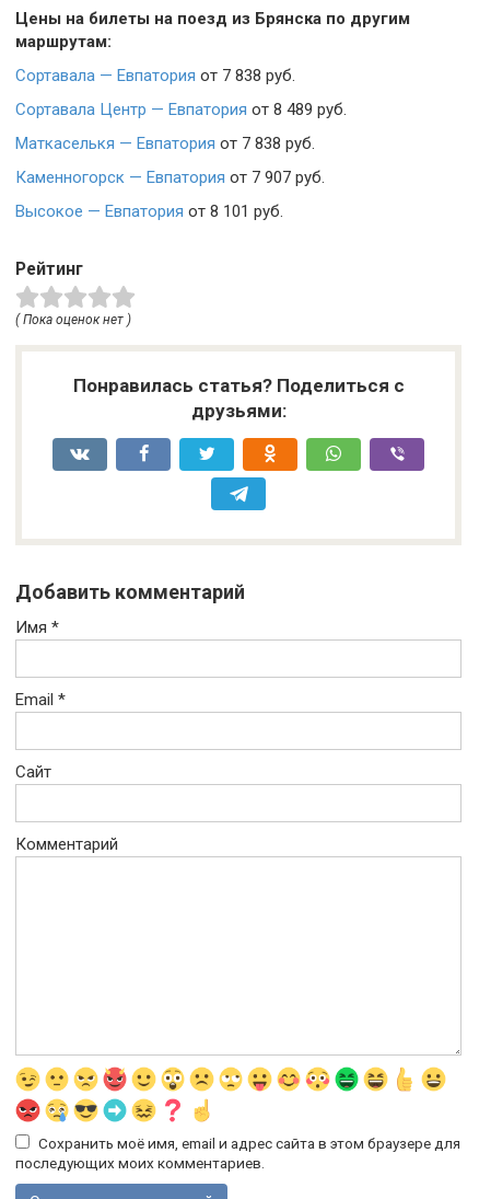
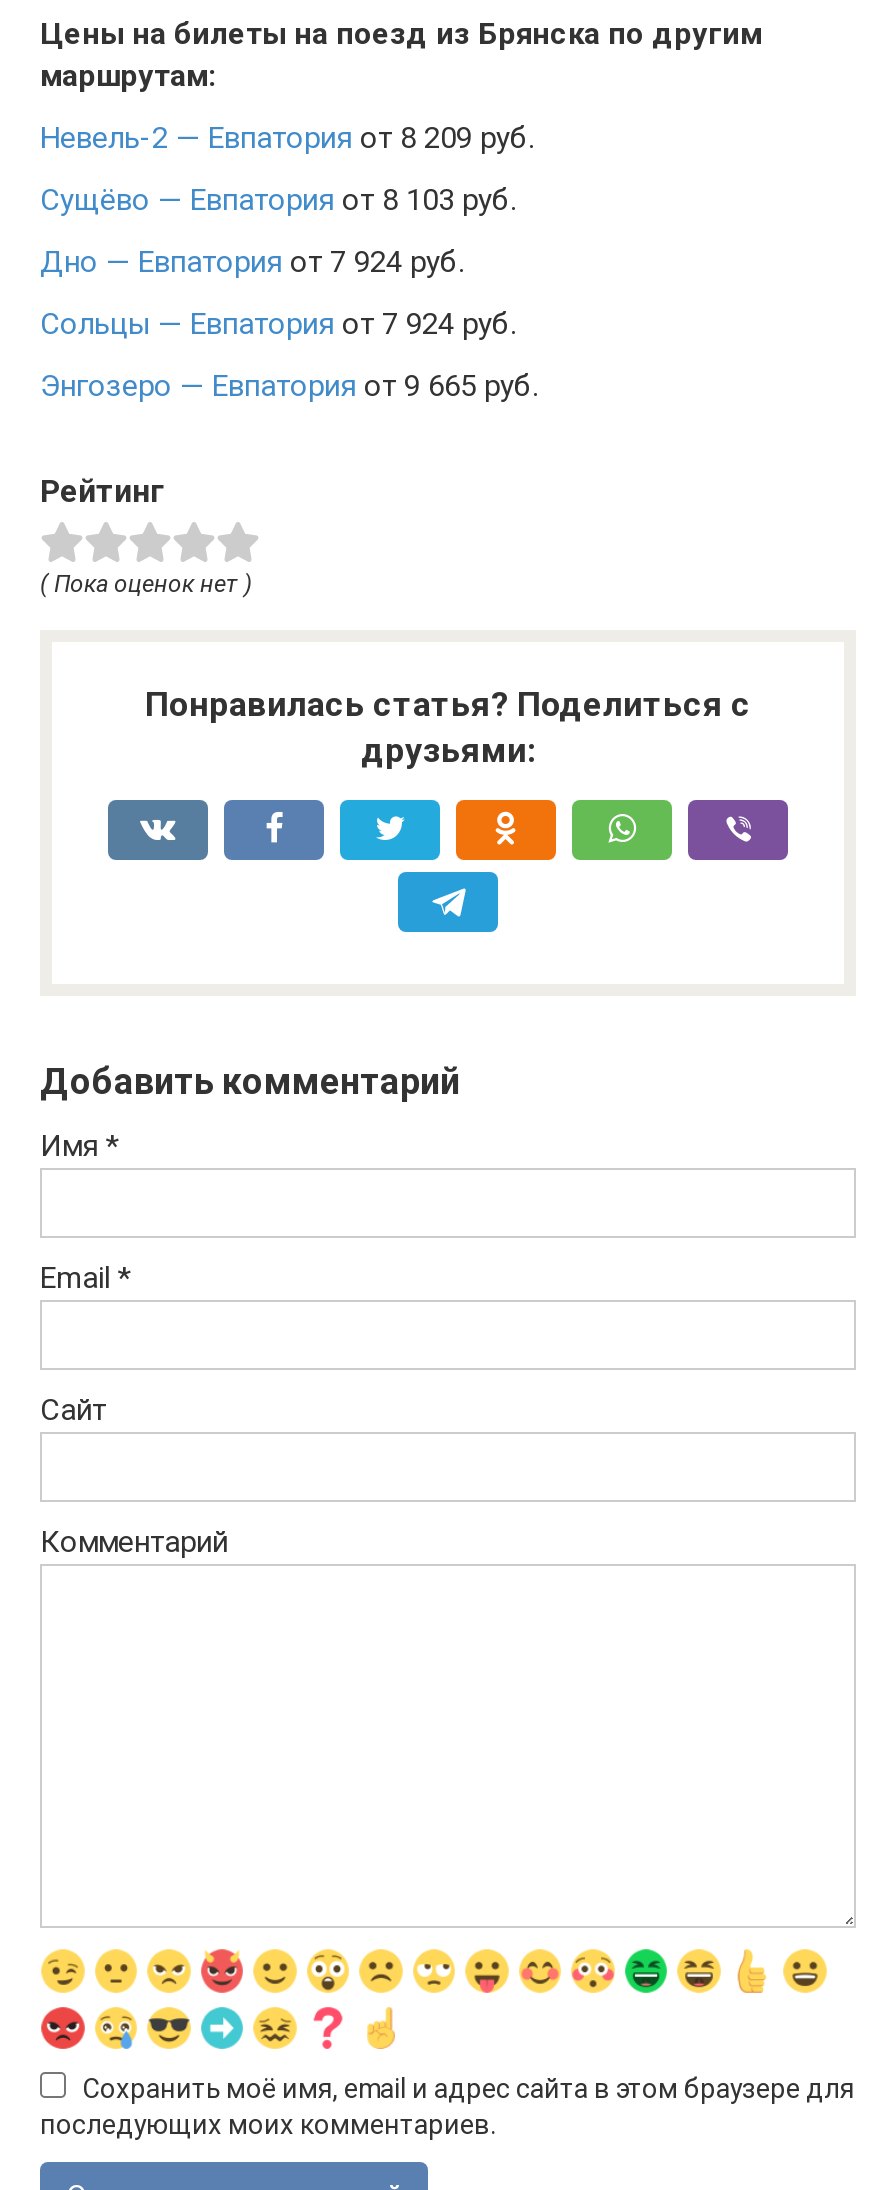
[15,65,295,85] Сортавала — Евпатория от 7 838 руб. -> [40,119,534,155] Невель-2 — Евпатория от 8 209 руб.
[15,99,347,119] Сортавала Центр — Евпатория от 8 489 руб. -> [40,181,516,217] Сущёво — Евпатория от 8 103 руб.
[15,133,315,153] Маткаселькя — Евпатория от 7 838 руб. -> [40,243,464,279] Дно — Евпатория от 7 924 руб.
[15,167,325,187] Каменногорск — Евпатория от 7 907 руб. -> [40,305,516,341] Сольцы — Евпатория от 7 924 руб.
[15,201,283,221] Высокое — Евпатория от 8 101 руб. -> [40,367,538,403] Энгозеро — Евпатория от 9 665 руб.

